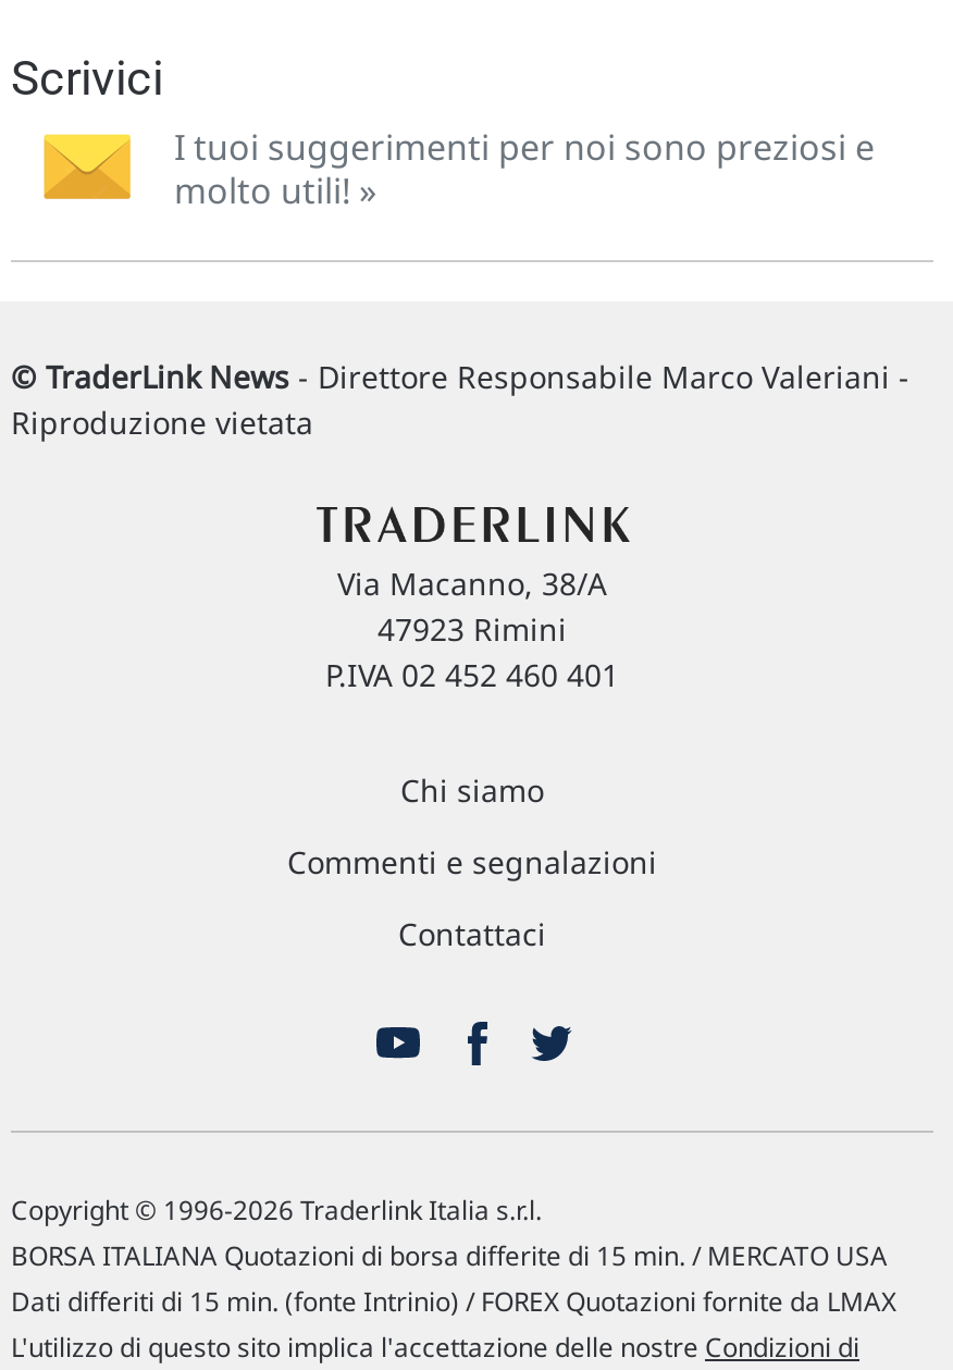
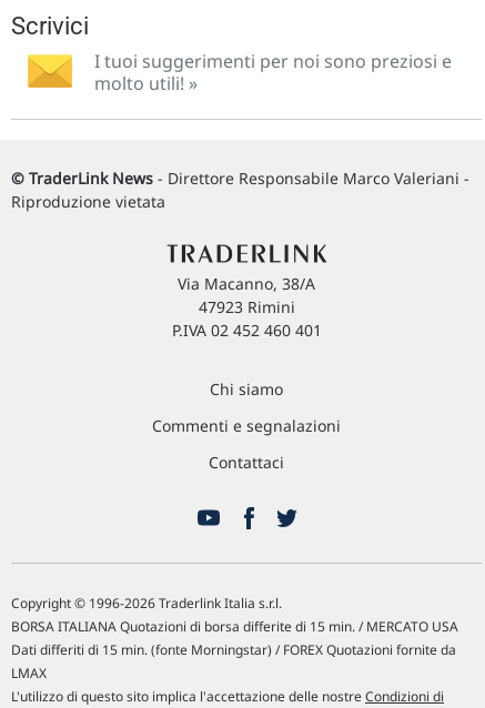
[11,1283,896,1320] Dati differiti di 15 min. (fonte Intrinio) / FOREX Quotazioni fornite da LMAX -> [11,640,456,682] Dati differiti di 15 min. (fonte Morningstar) / FOREX Quotazioni fornite da | LMAX

